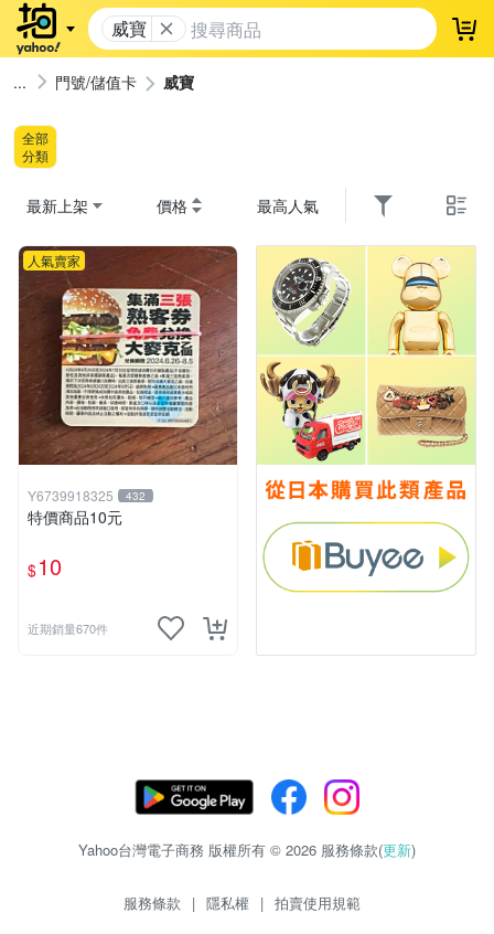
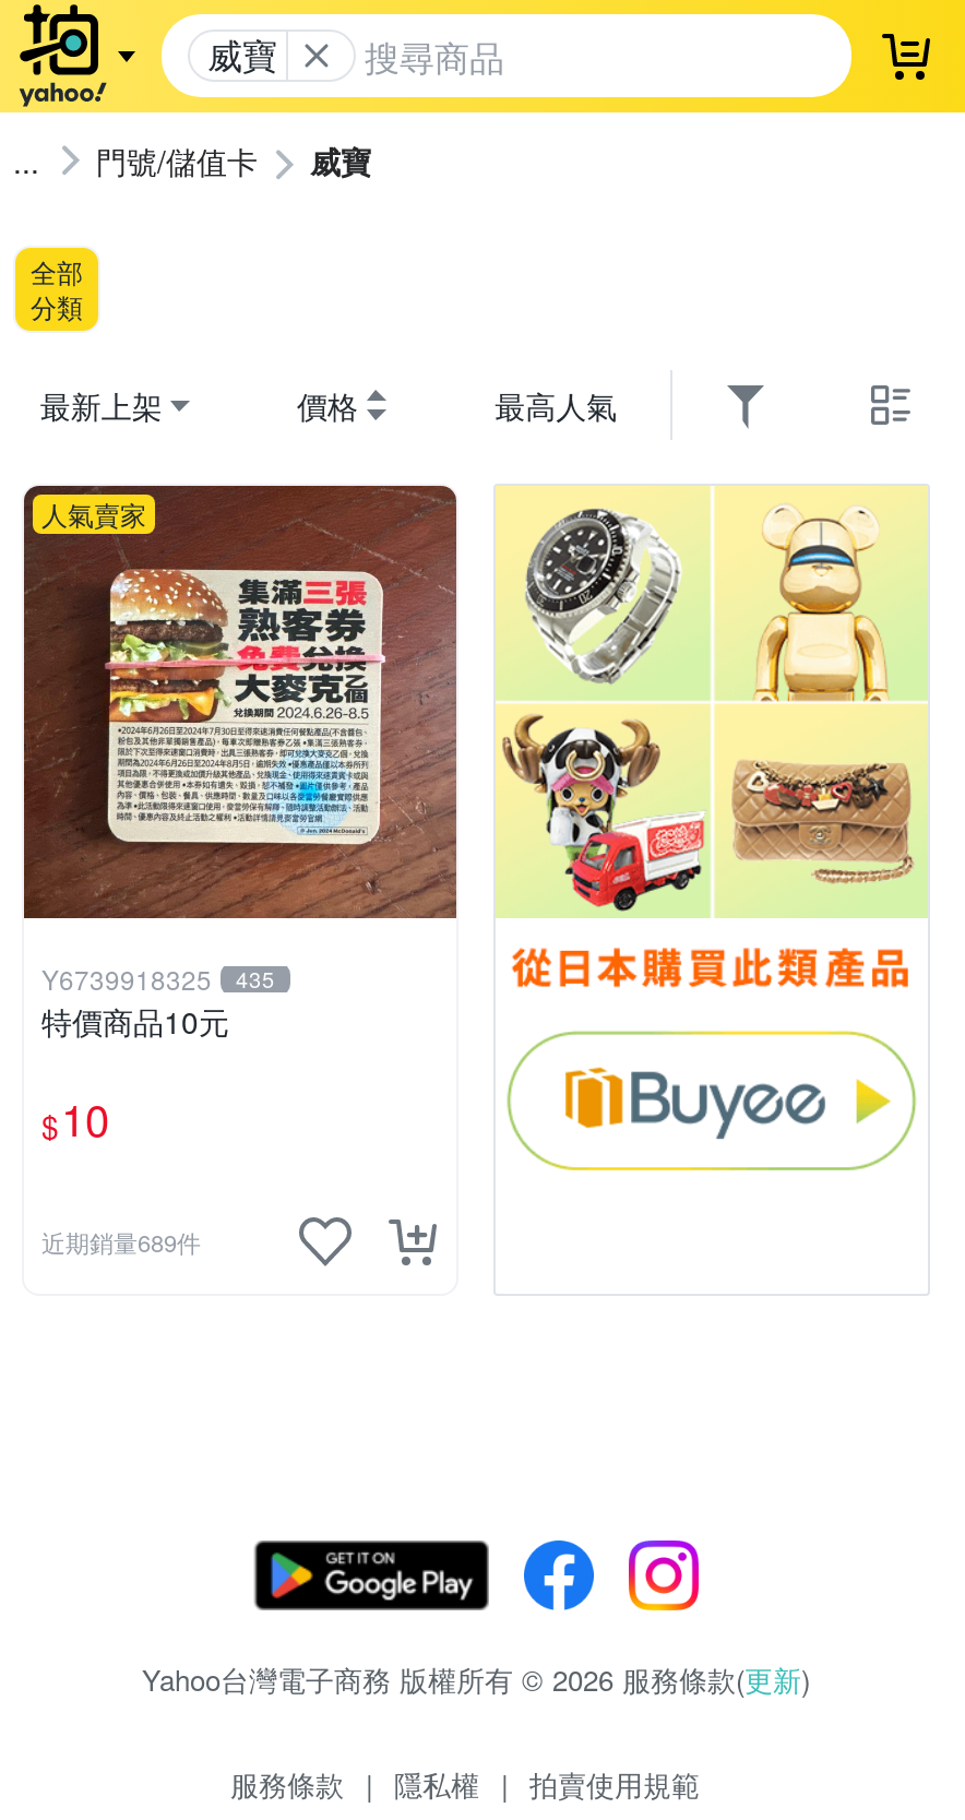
[28,486,146,505] Y6739918325 432 -> [41,960,275,997] Y6739918325 435
[28,620,108,637] 近期銷量670件 -> [41,1225,201,1259] 近期銷量689件

